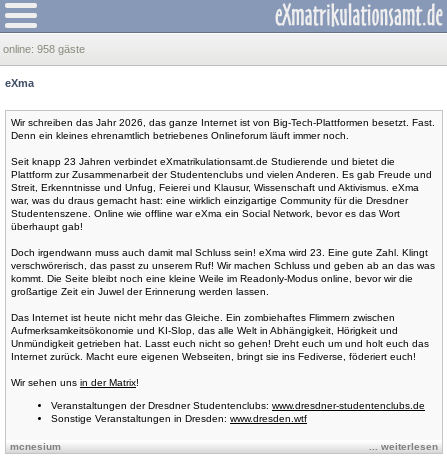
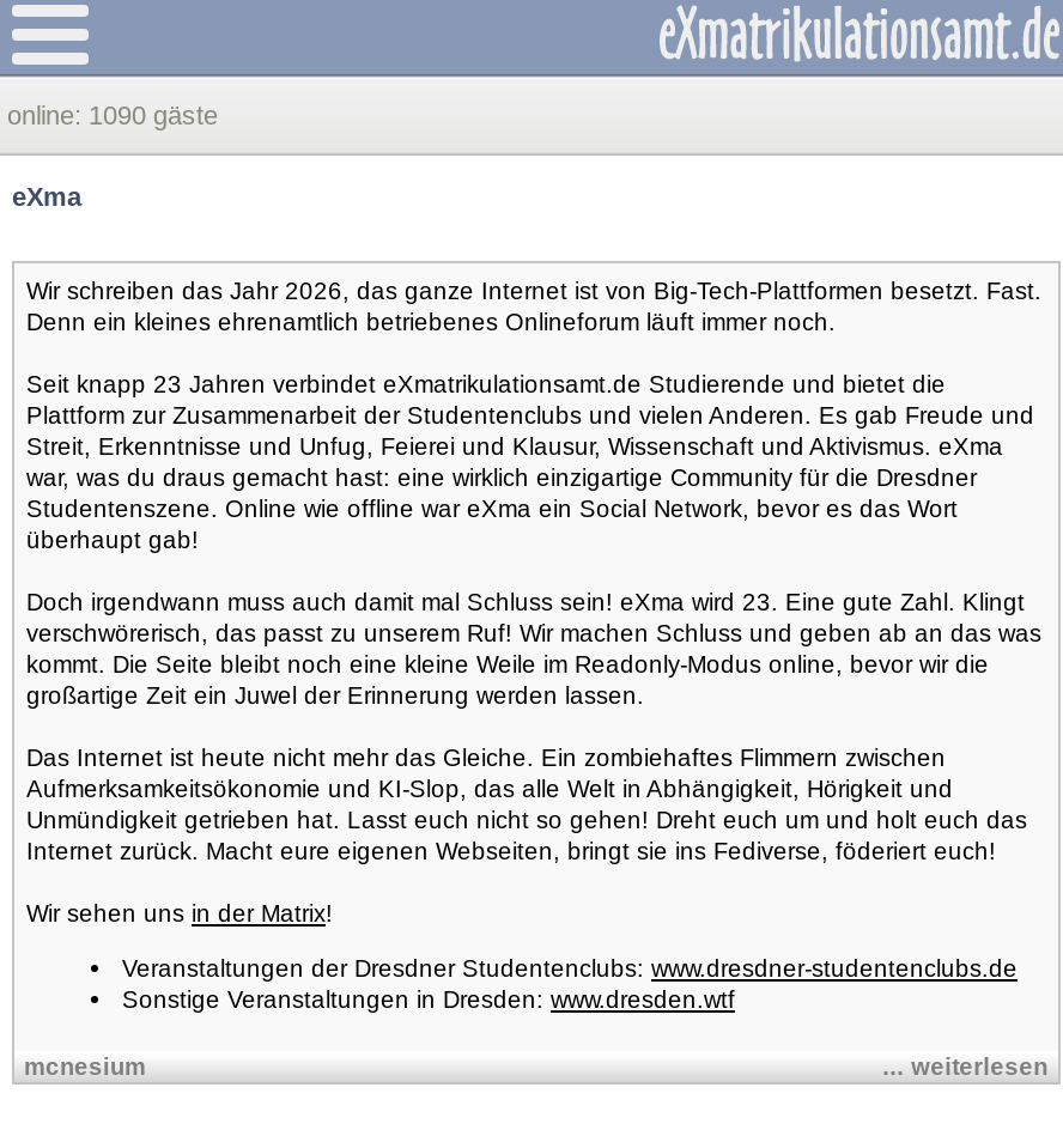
[3,43,85,55] online: 958 gäste -> [7,101,218,129] online: 1090 gäste

